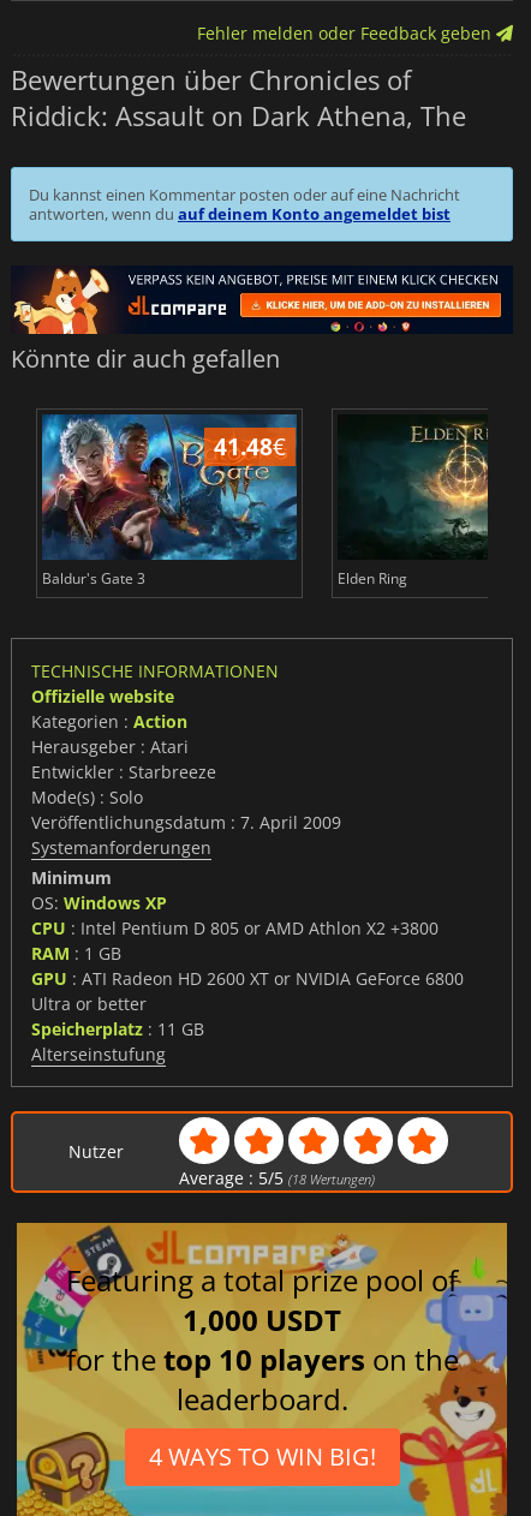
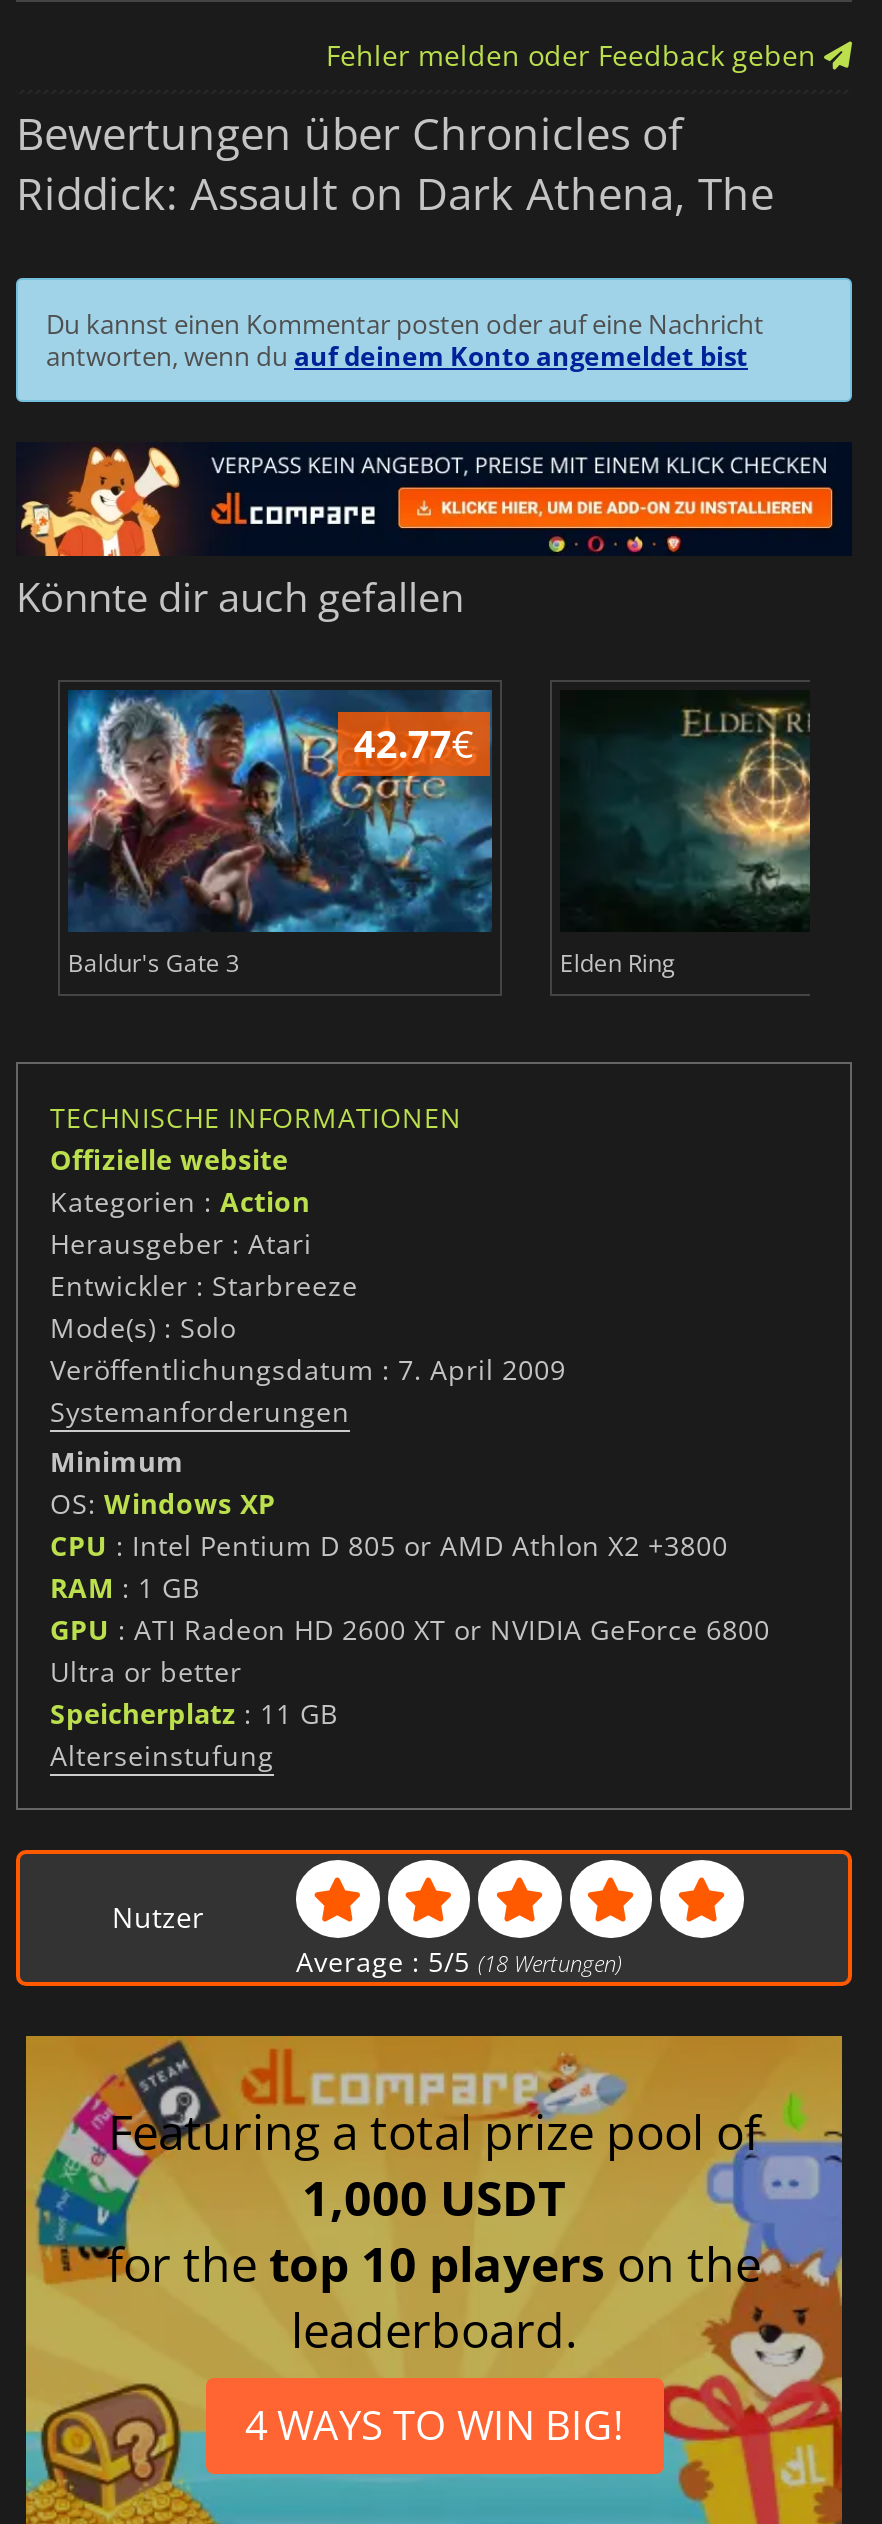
[214,430,286,463] 41.48€ -> [354,716,474,770] 42.77€

